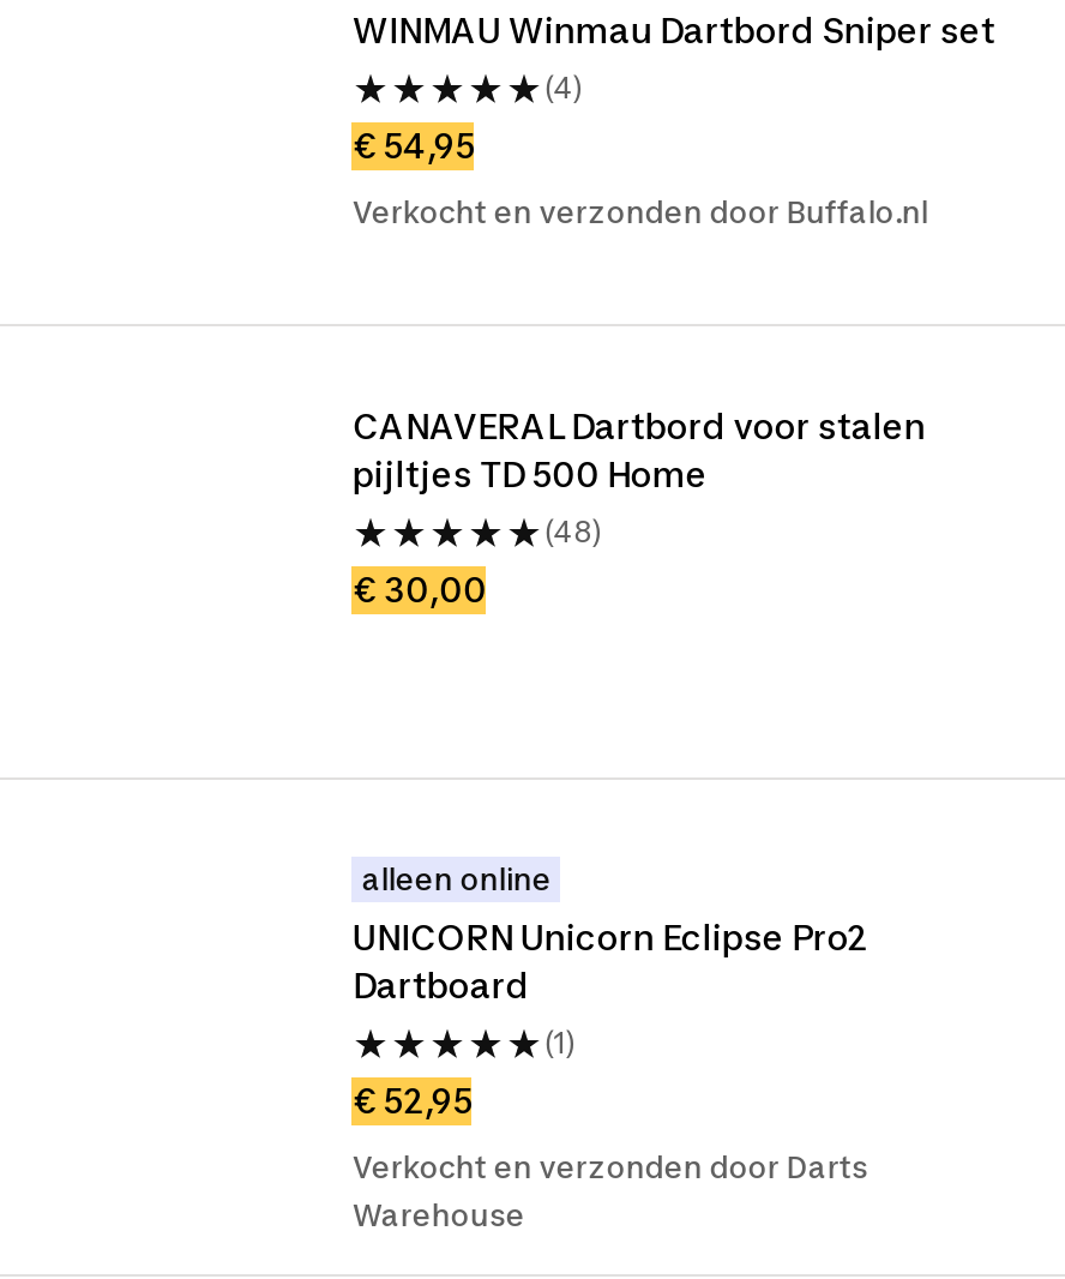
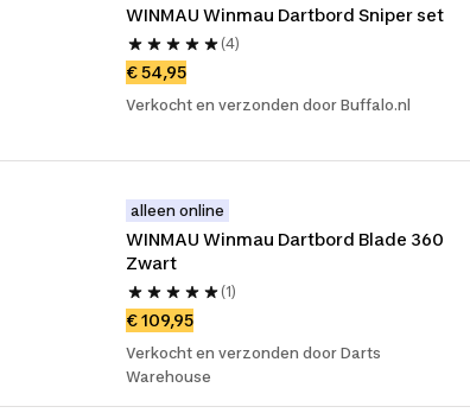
[352,406,925,610] CANAVERAL Dartbord voor stalen | pijltjes TD 500 Home | (48) | € 30,00 -> none
[352,917,868,1005] UNICORN Unicorn Eclipse Pro2 | Dartboard -> [126,229,444,273] WINMAU Winmau Dartbord Blade 360 | Zwart
[352,1080,472,1121] € 52,95 -> [126,310,194,330] € 109,95

